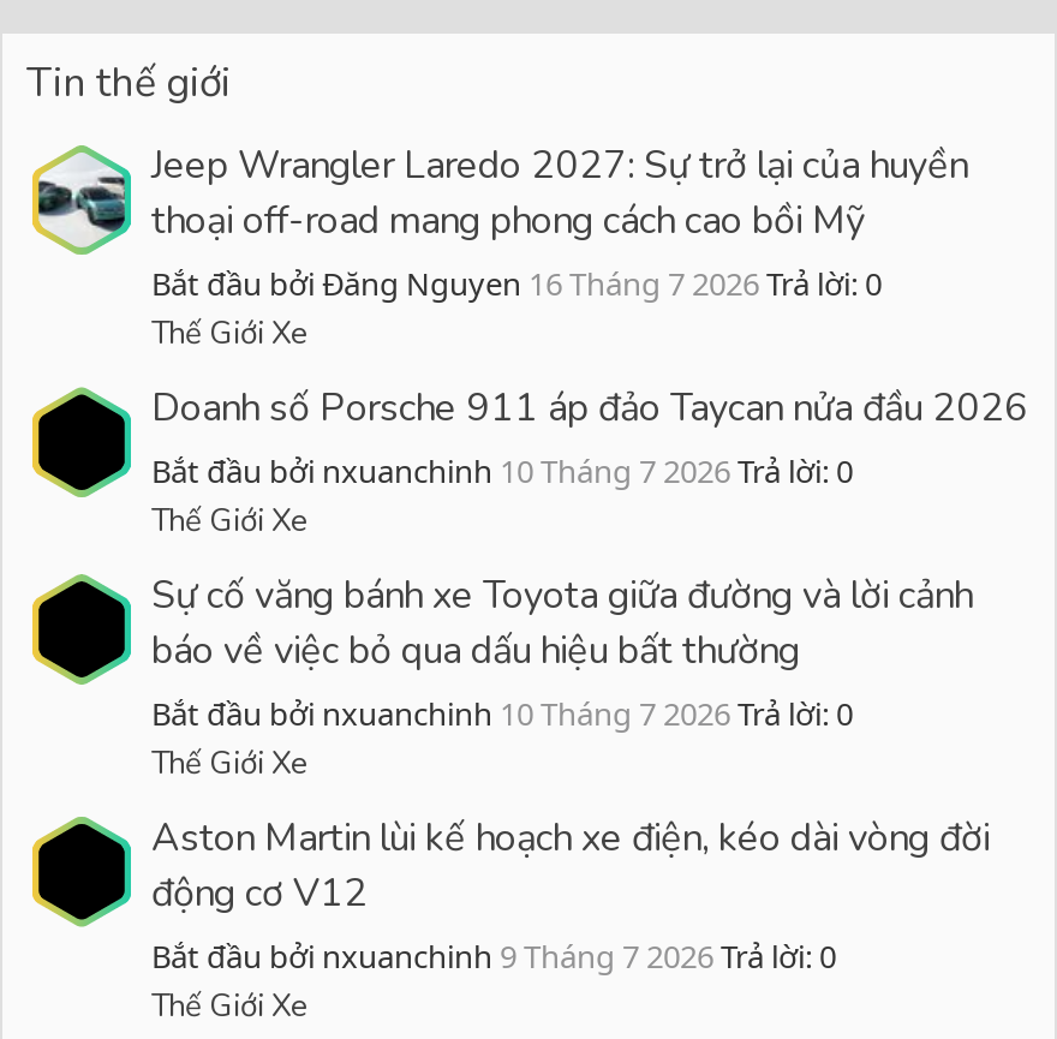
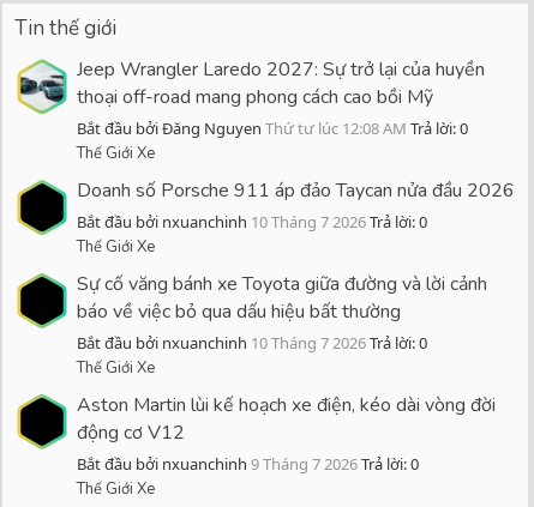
[151,262,882,306] Bắt đầu bởi Đăng Nguyen 16 Tháng 7 2026 Trả lời: 0 -> [77,118,468,139] Bắt đầu bởi Đăng Nguyen Thứ tư lúc 12:08 AM Trả lời: 0

